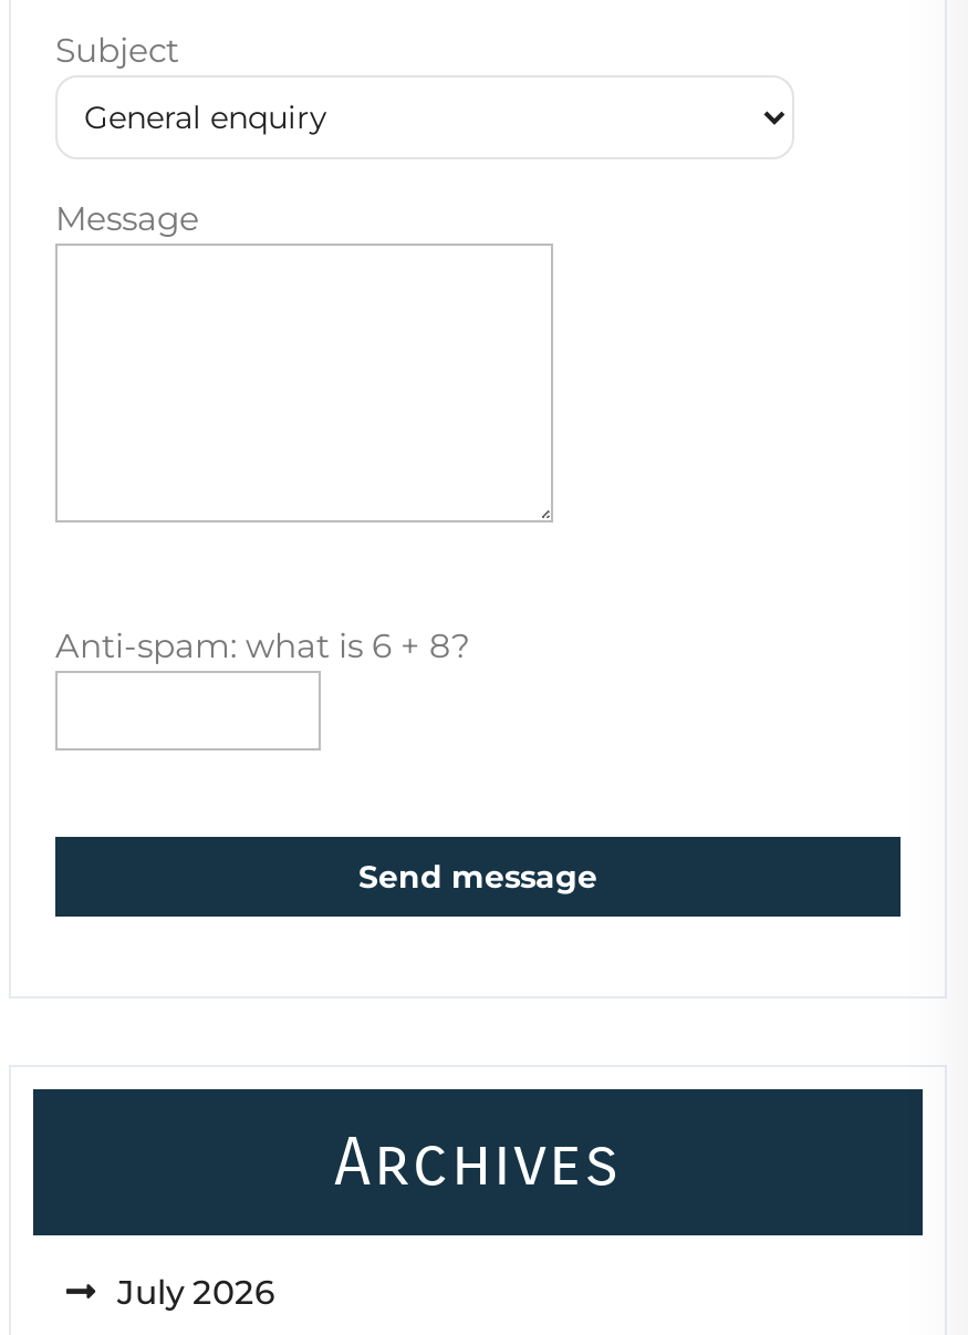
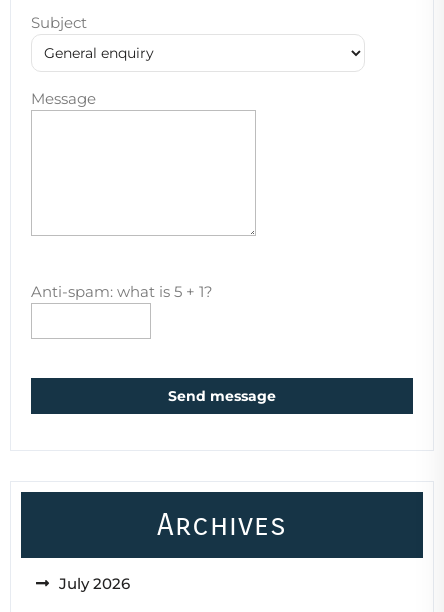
[55,625,471,667] Anti-spam: what is 6 + 8? -> [31,282,213,301] Anti-spam: what is 5 + 1?

